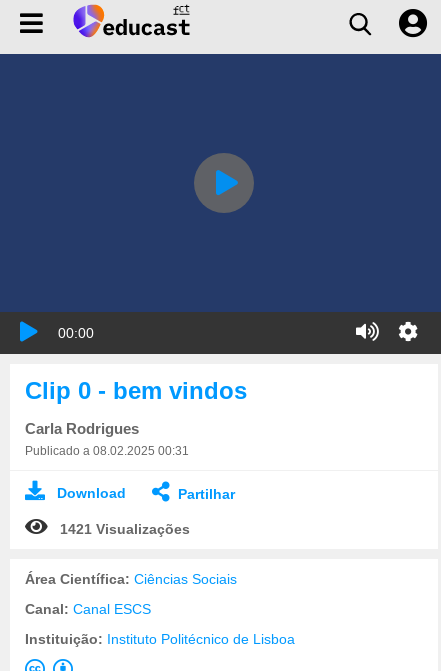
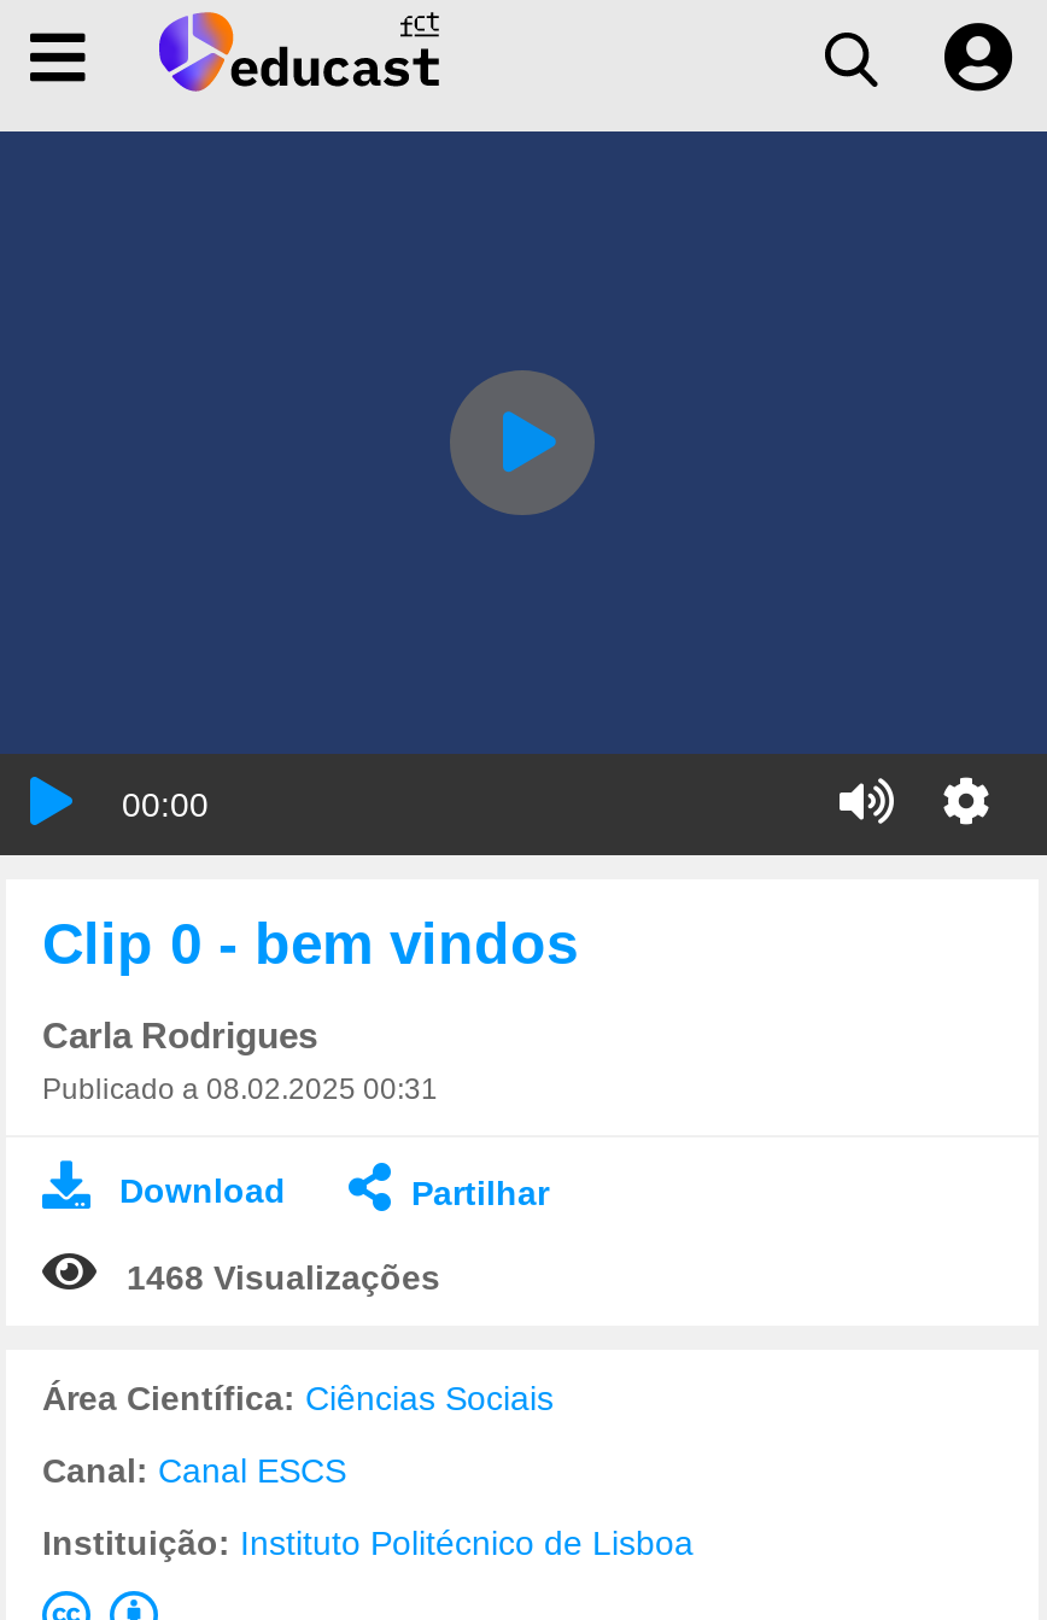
[60,521,190,537] 1421 Visualizações -> [127,1257,440,1296] 1468 Visualizações

